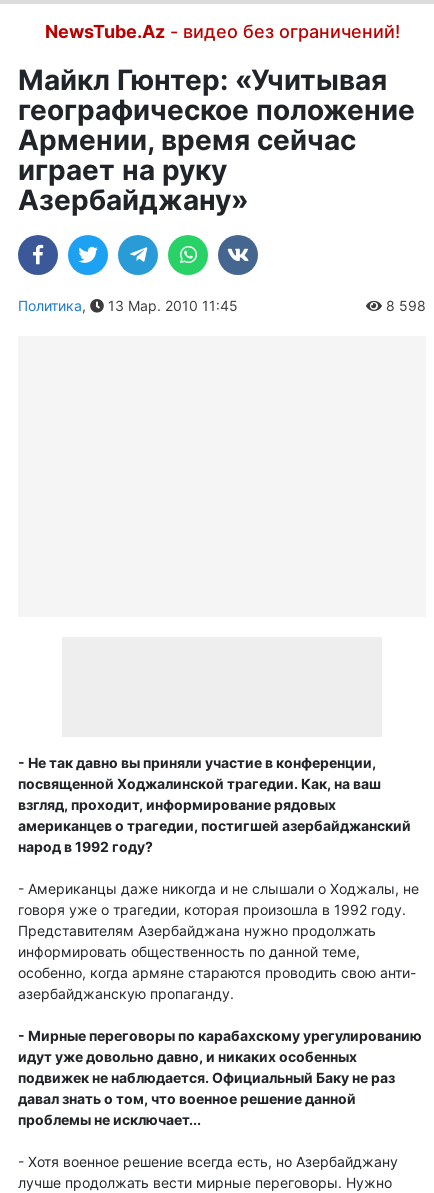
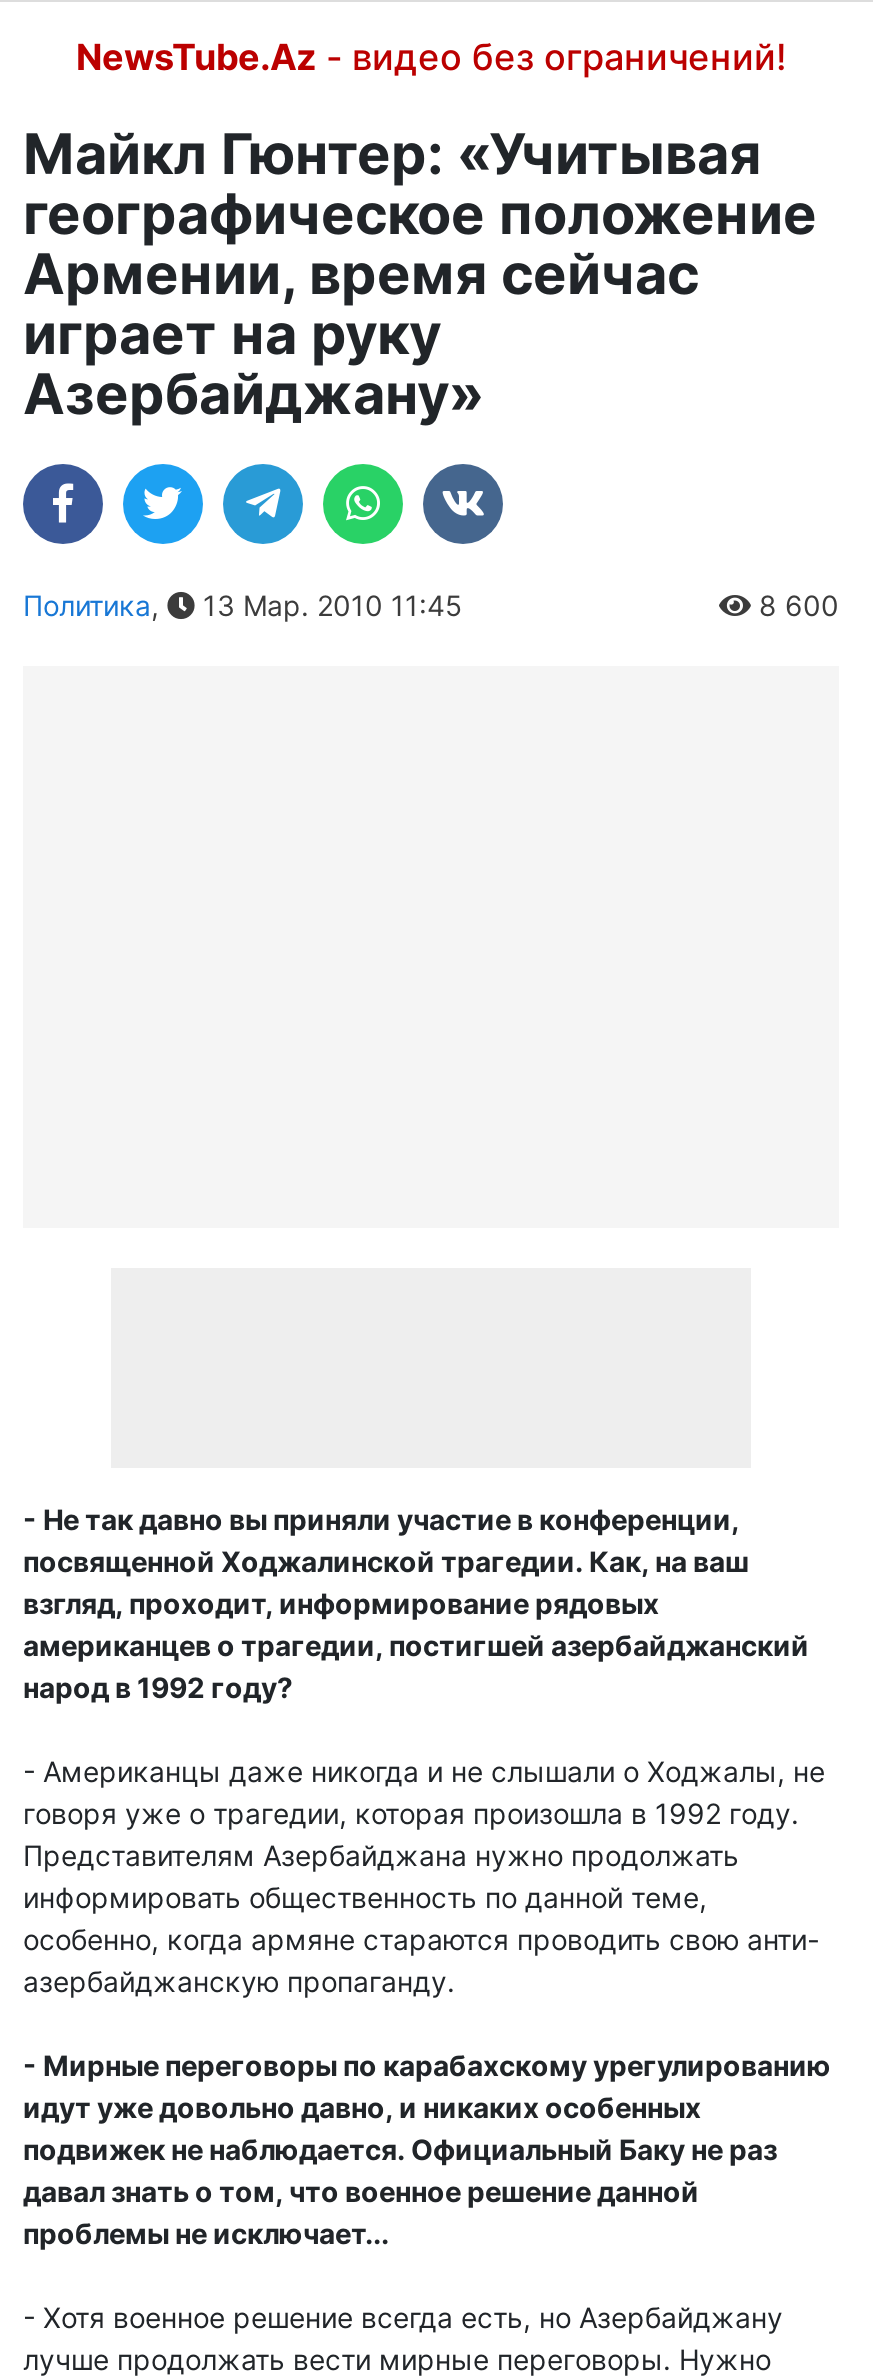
[382,297,426,314] 8 598 -> [751,588,839,622] 8 600

